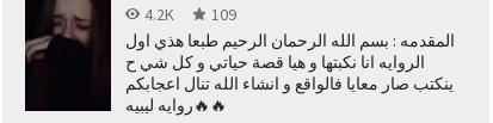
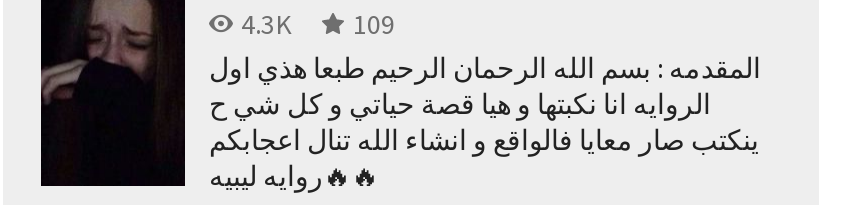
[144,4,236,25] 4.2K 109 -> [241,6,395,42] 4.3K 109

